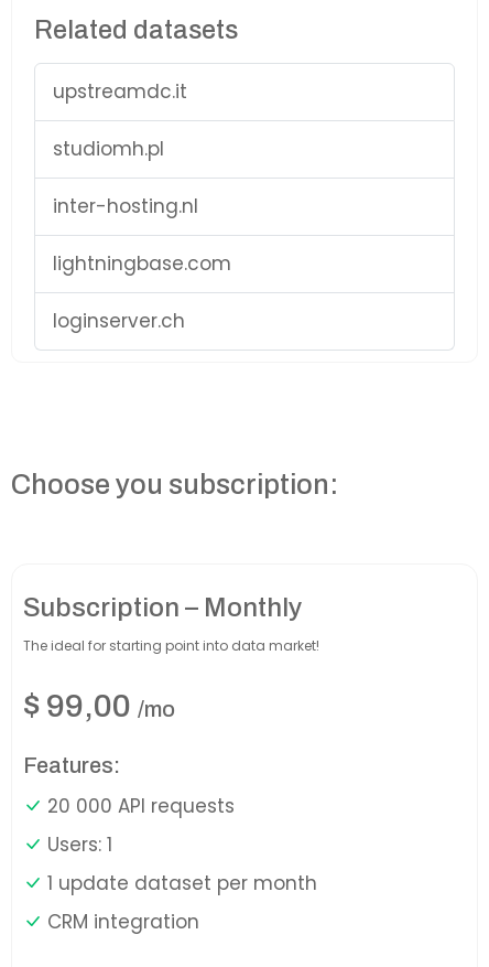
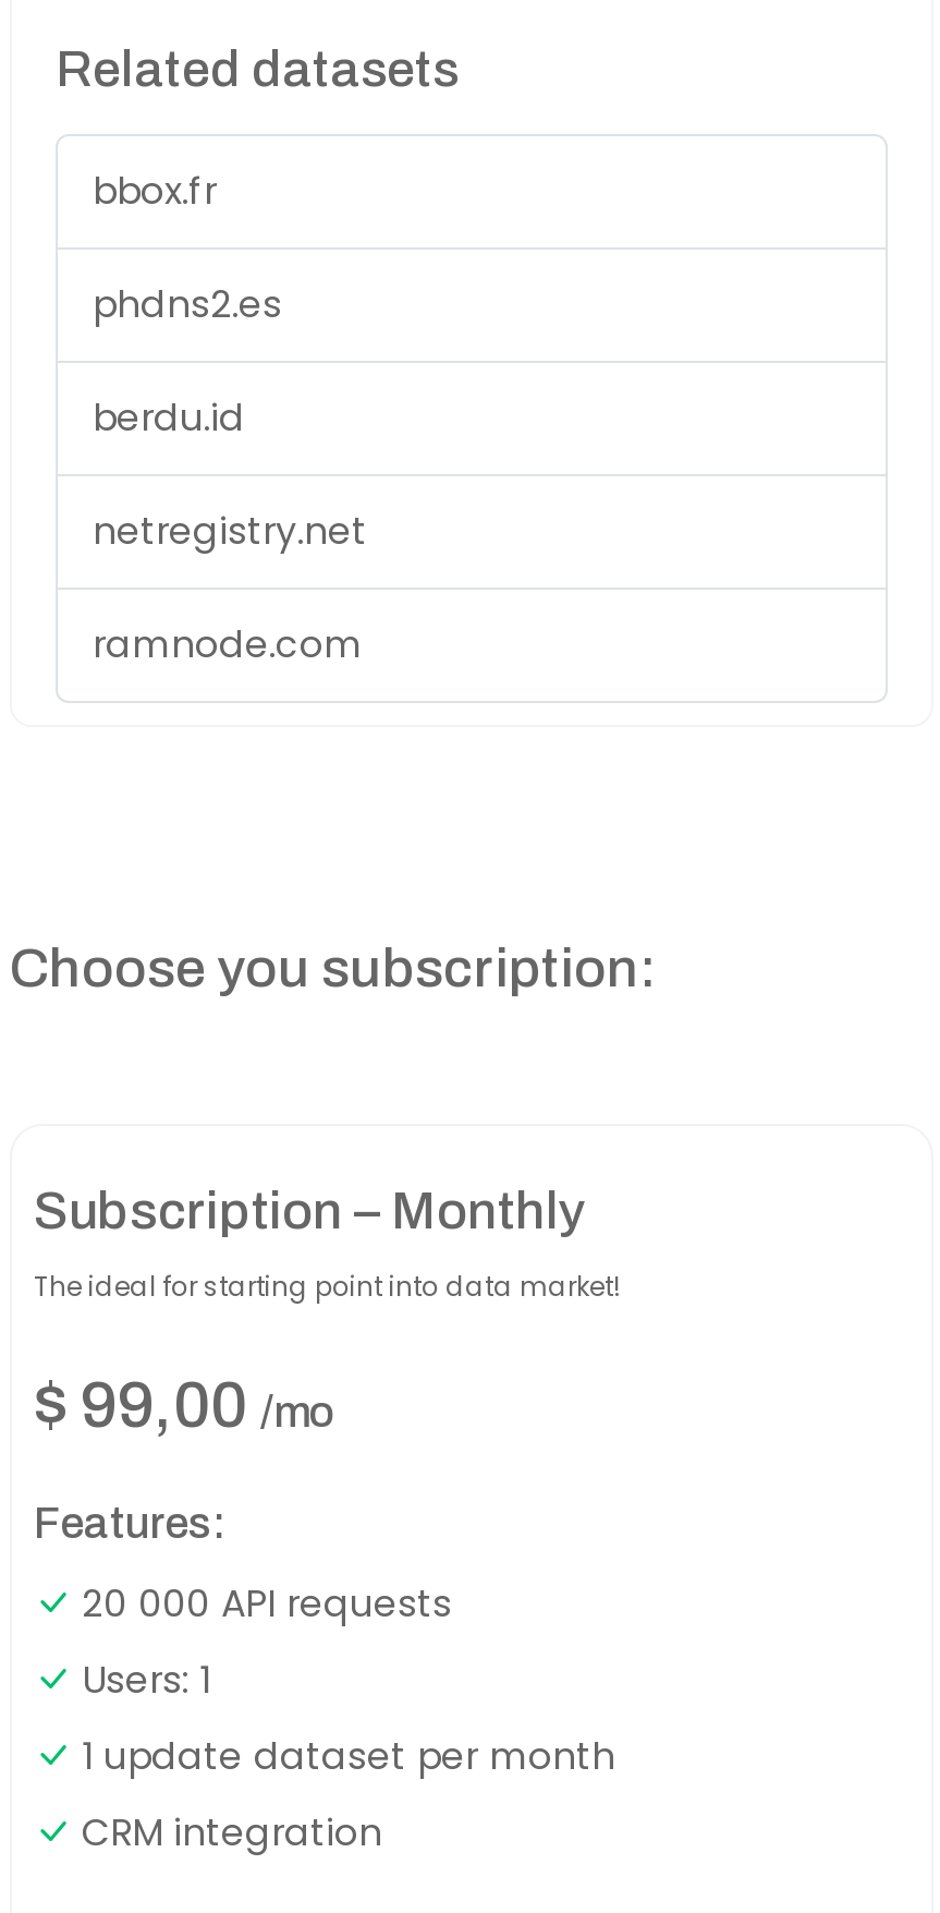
[53,78,187,105] upstreamdc.it -> [93,165,217,217] bbox.fr
[53,136,164,162] studiomh.pl -> [93,278,282,330] phdns2.es
[53,193,198,219] inter-hosting.nl -> [93,391,245,444] berdu.id
[53,250,231,277] lightningbase.com -> [93,505,367,557] netregistry.net
[53,308,185,334] loginserver.ch -> [93,618,363,670] ramnode.com

